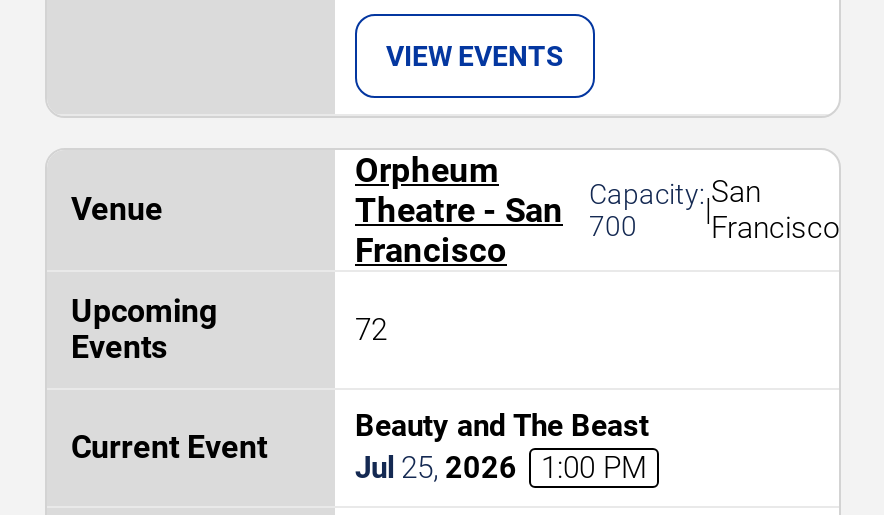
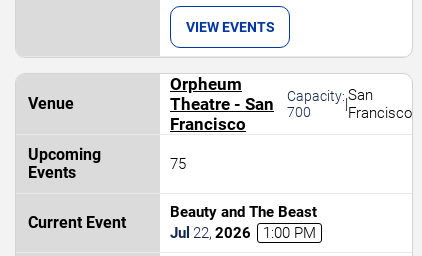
[355,311,387,347] 72 -> [170,155,186,173] 75
[355,449,647,485] Jul 25, 2026 1:00 PM -> [170,224,316,242] Jul 22, 2026 1:00 PM

